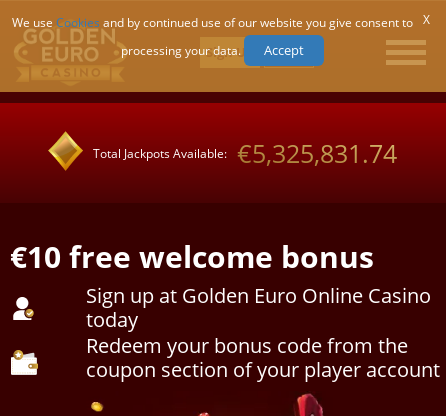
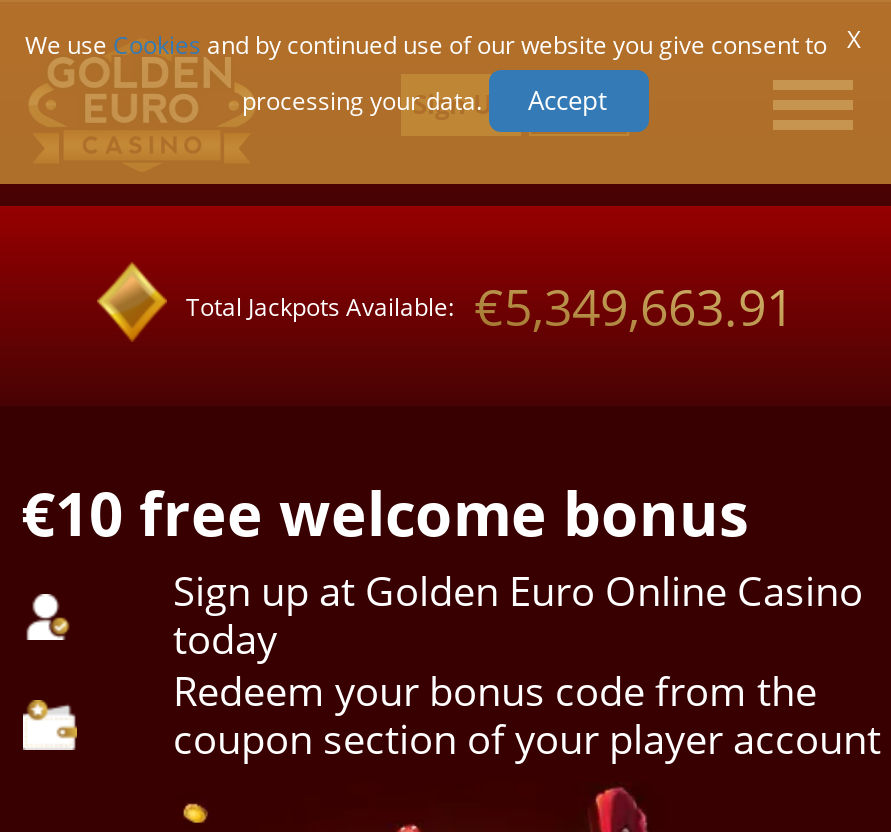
[92,136,396,170] Total Jackpots Available: €5,325,831.74 -> [186,272,794,340] Total Jackpots Available: €5,349,663.91

